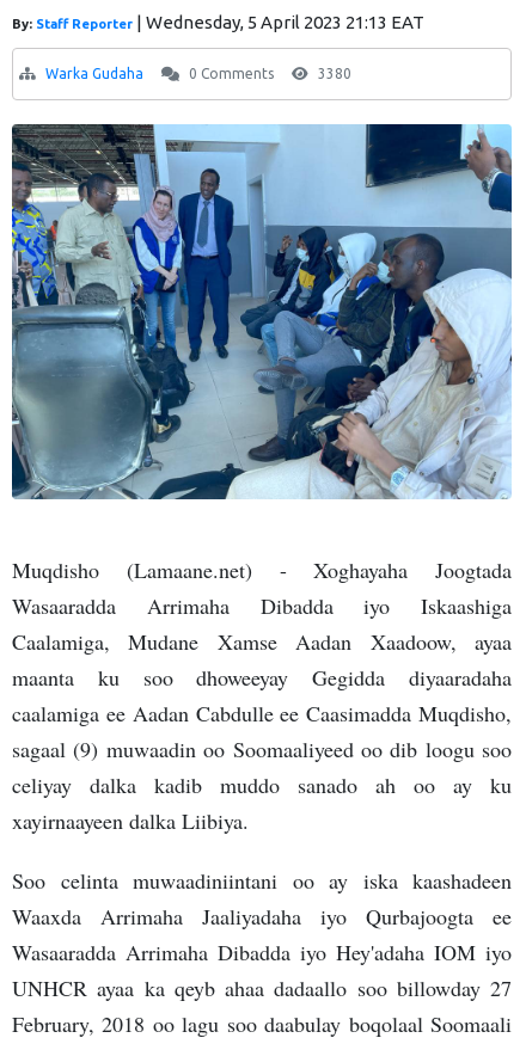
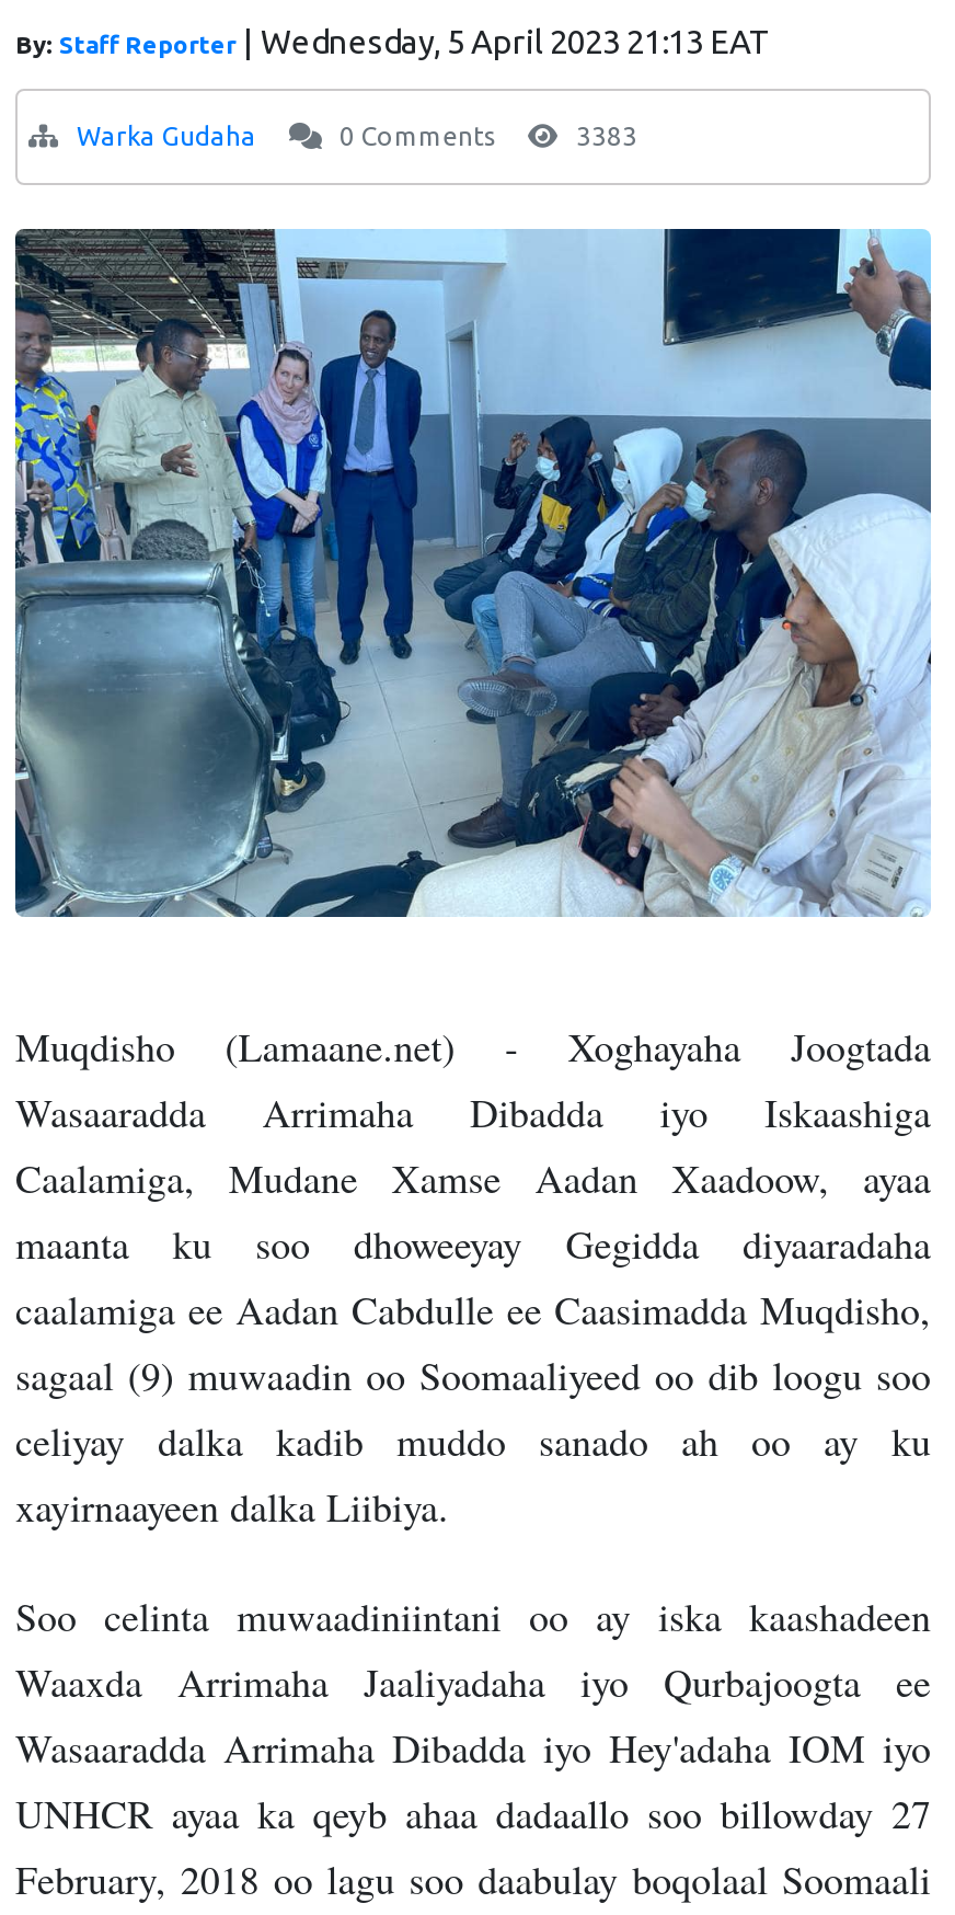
[314,66,351,82] 3380 -> [569,122,637,151] 3383

